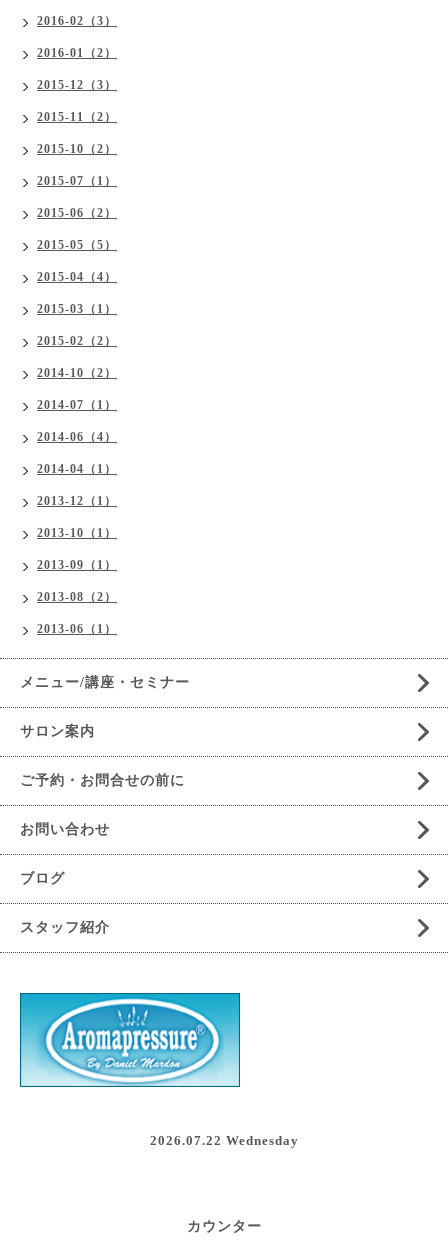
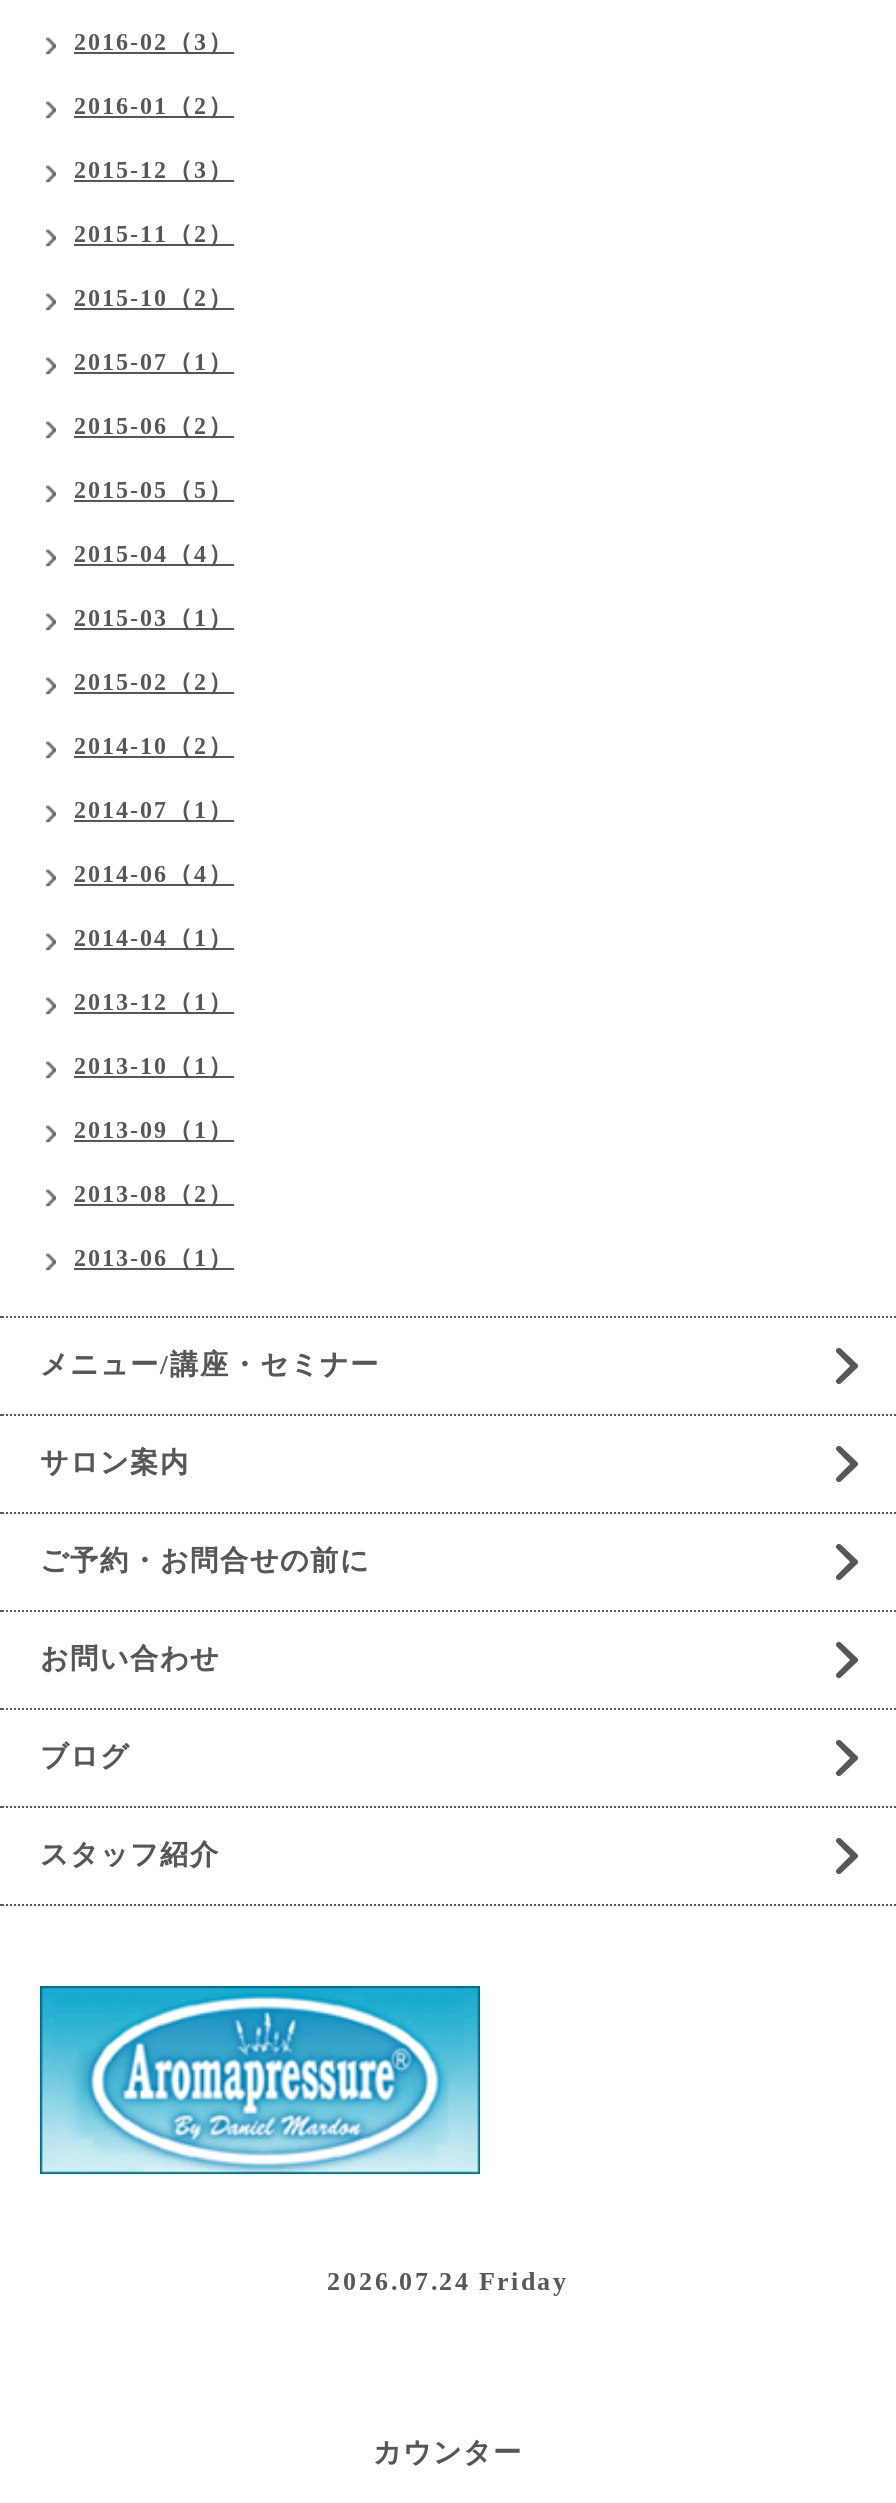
[149,1133,298,1148] 2026.07.22 Wednesday -> [327,2266,569,2296] 2026.07.24 Friday

